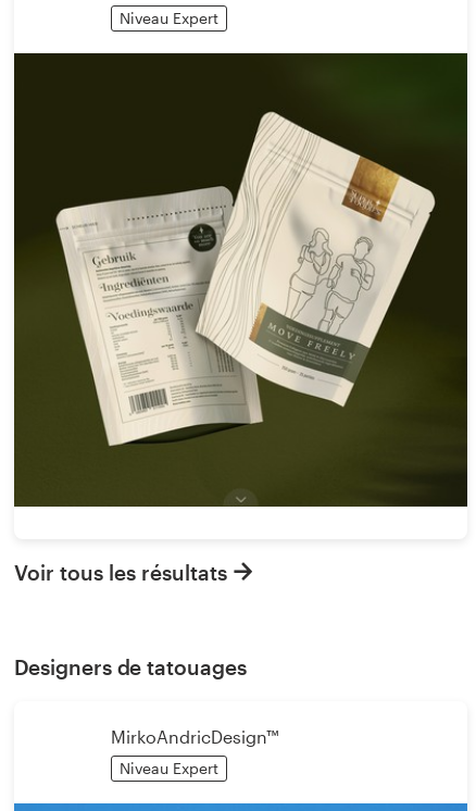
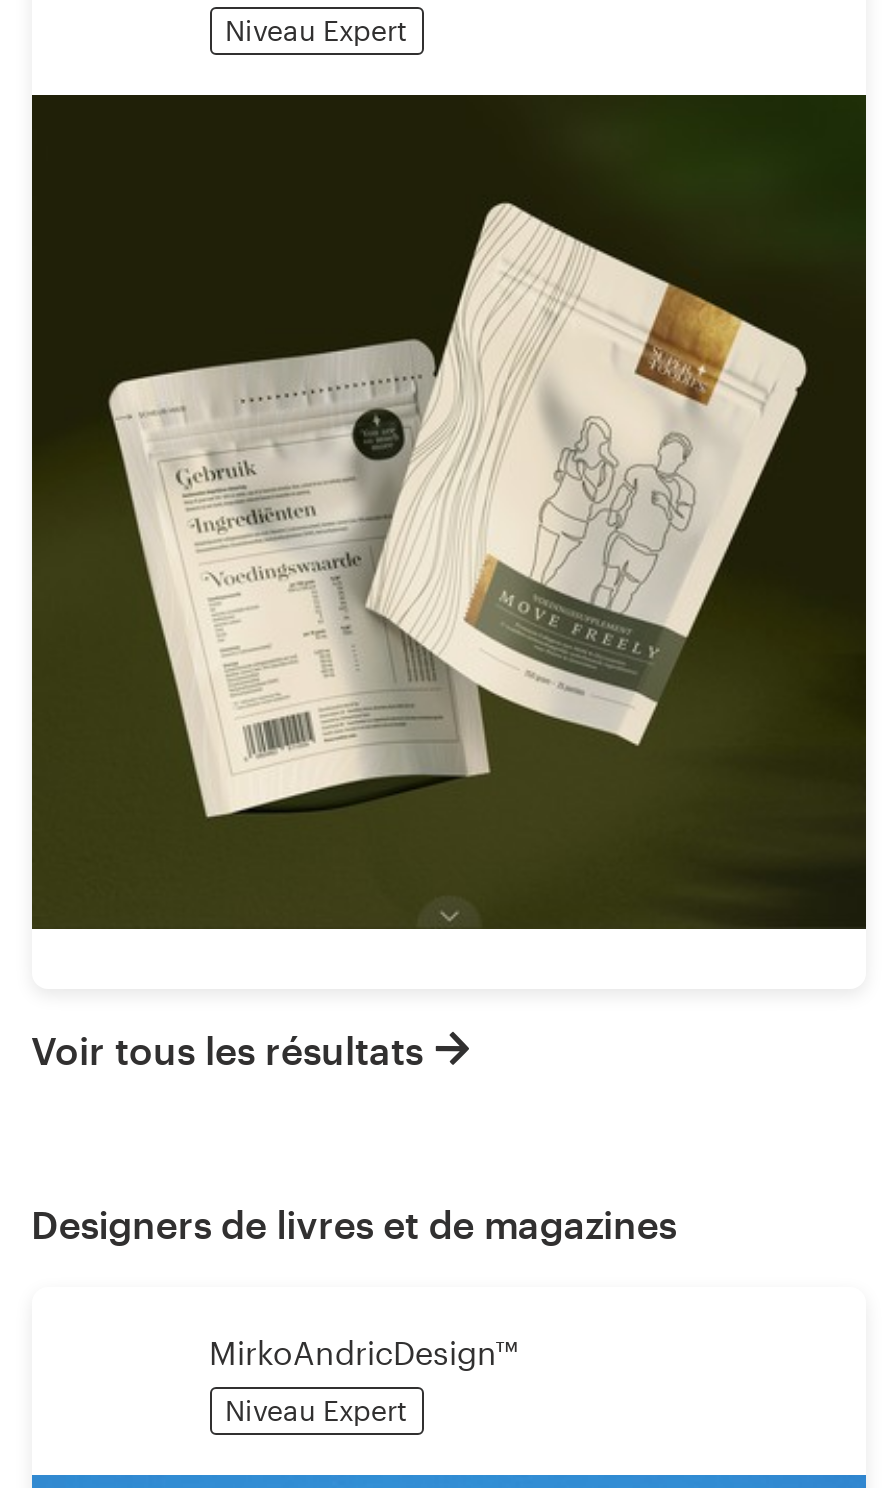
[14,654,246,679] Designers de tatouages -> [31,1201,676,1247] Designers de livres et de magazines

